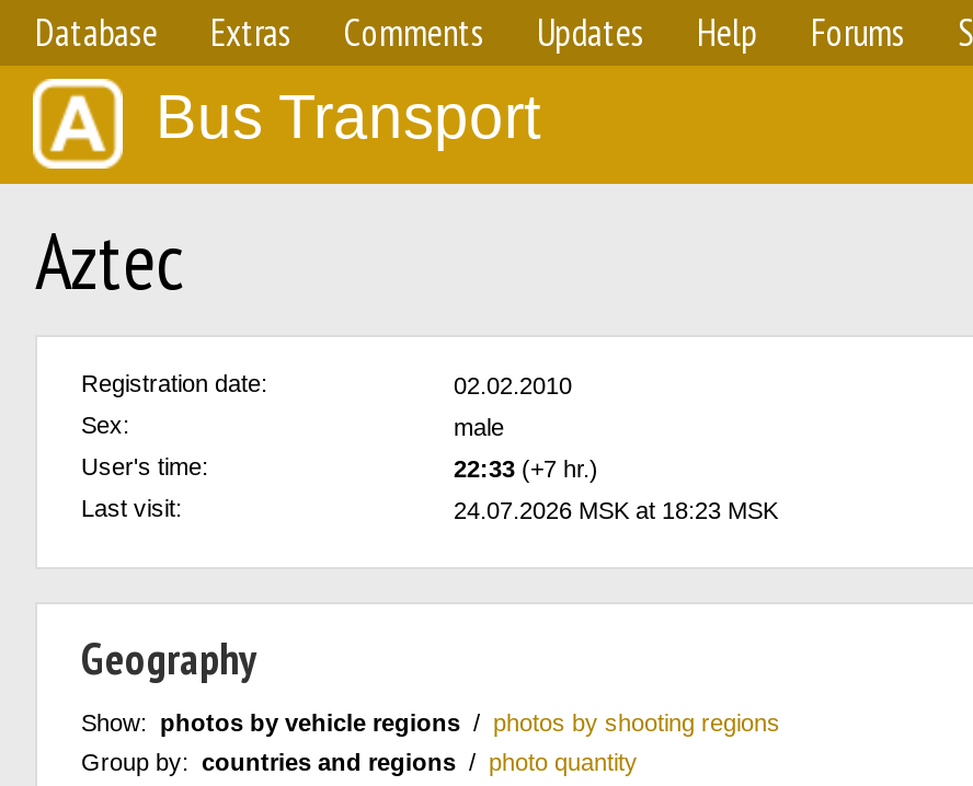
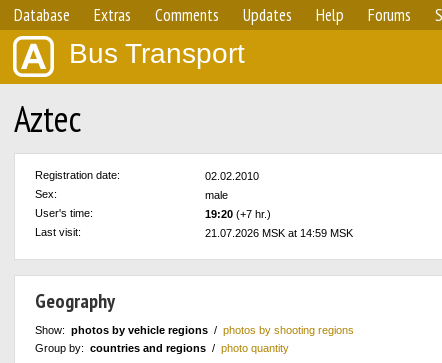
[454,455,598,482] 22:33 (+7 hr.) -> [205,208,271,220] 19:20 (+7 hr.)
[454,497,778,523] 24.07.2026 MSK at 18:23 MSK -> [205,227,353,239] 21.07.2026 MSK at 14:59 MSK

